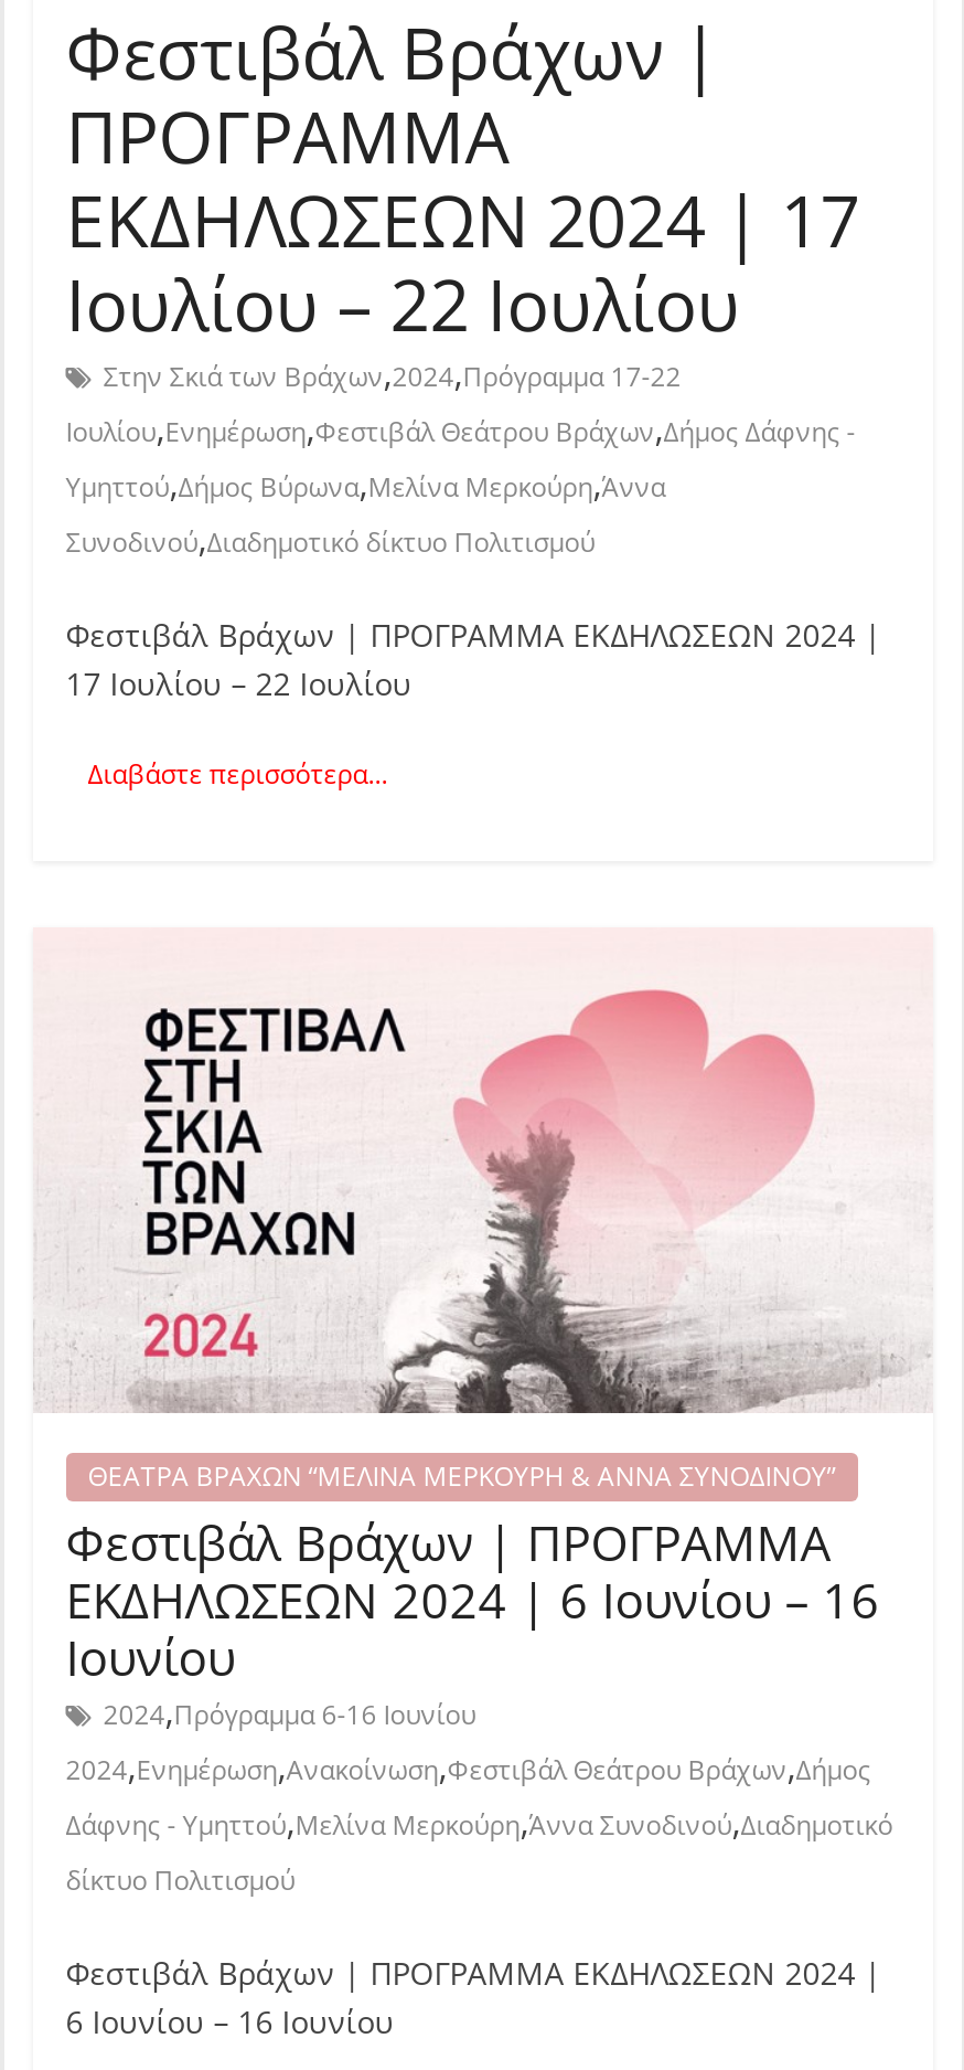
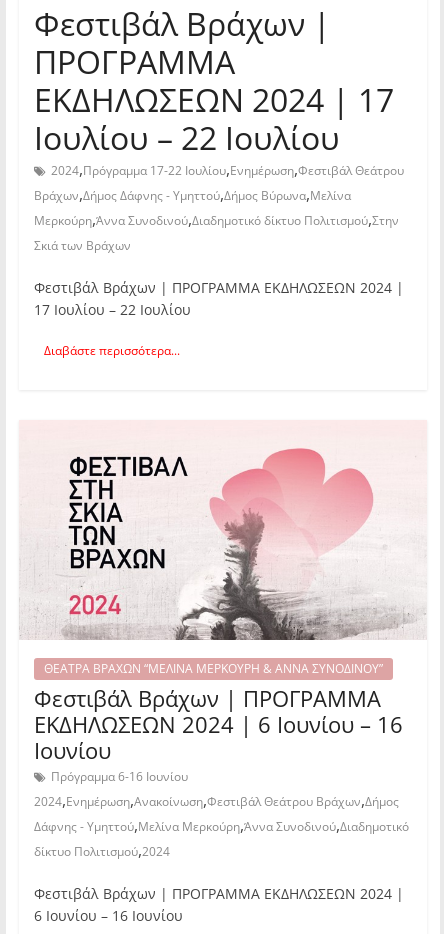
[66,350,855,564] Στην Σκιά των Βράχων,2024,Πρόγραμμα 17-22 | Ιουλίου,Ενημέρωση,Φεστιβάλ Θεάτρου Βράχων,Δήμος Δάφνης - | Υμηττού,Δήμος Βύρωνα,Μελίνα Μερκούρη,Άννα | Συνοδινού,Διαδημοτικό δίκτυο Πολιτισμού -> [34,158,404,254] 2024,Πρόγραμμα 17-22 Ιουλίου,Ενημέρωση,Φεστιβάλ Θεάτρου | Βράχων,Δήμος Δάφνης - Υμηττού,Δήμος Βύρωνα,Μελίνα | Μερκούρη,Άννα Συνοδινού,Διαδημοτικό δίκτυο Πολιτισμού,Στην | Σκιά των Βράχων
[103,1687,476,1735] 2024,Πρόγραμμα 6-16 Ιουνίου -> [51,768,188,785] Πρόγραμμα 6-16 Ιουνίου
[66,1861,295,1899] δίκτυο Πολιτισμού -> [34,839,170,861] δίκτυο Πολιτισμού,2024

